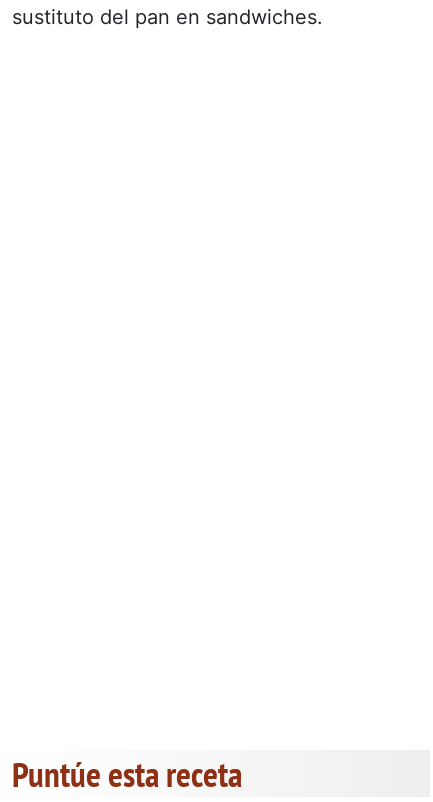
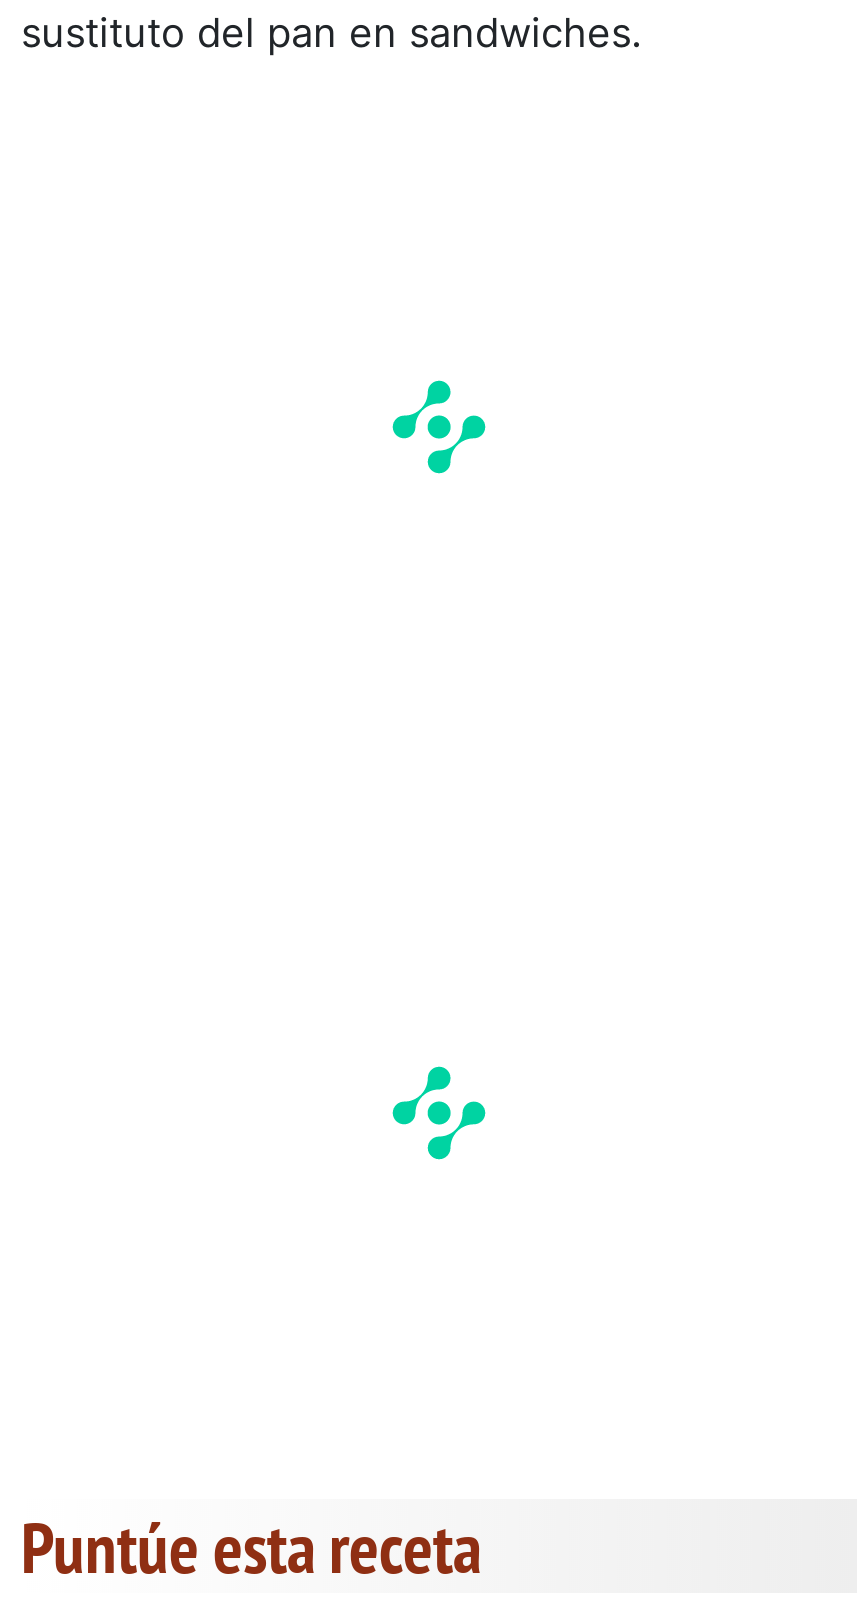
none -> [389,377,489,477] [image]
none -> [389,1063,489,1163] [image]

